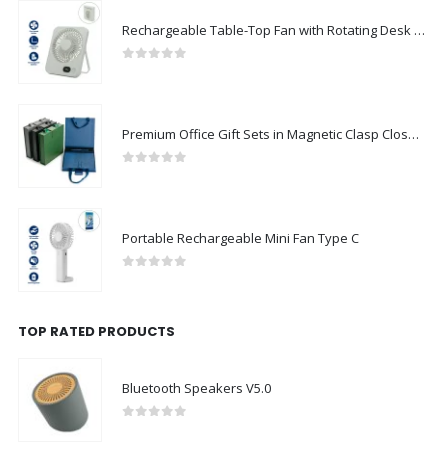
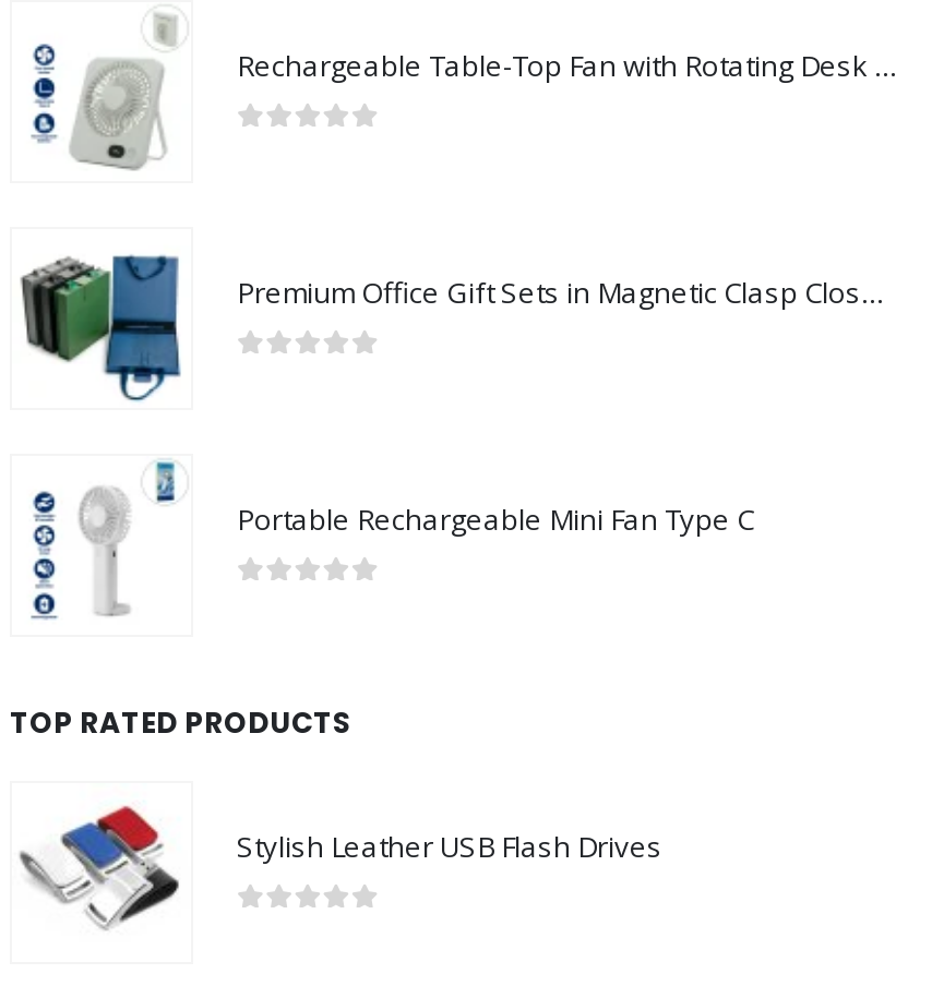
[23,370,271,433] [image] | Bluetooth Speakers V5.0 -> [19,805,662,942] [image] | Stylish Leather USB Flash Drives

